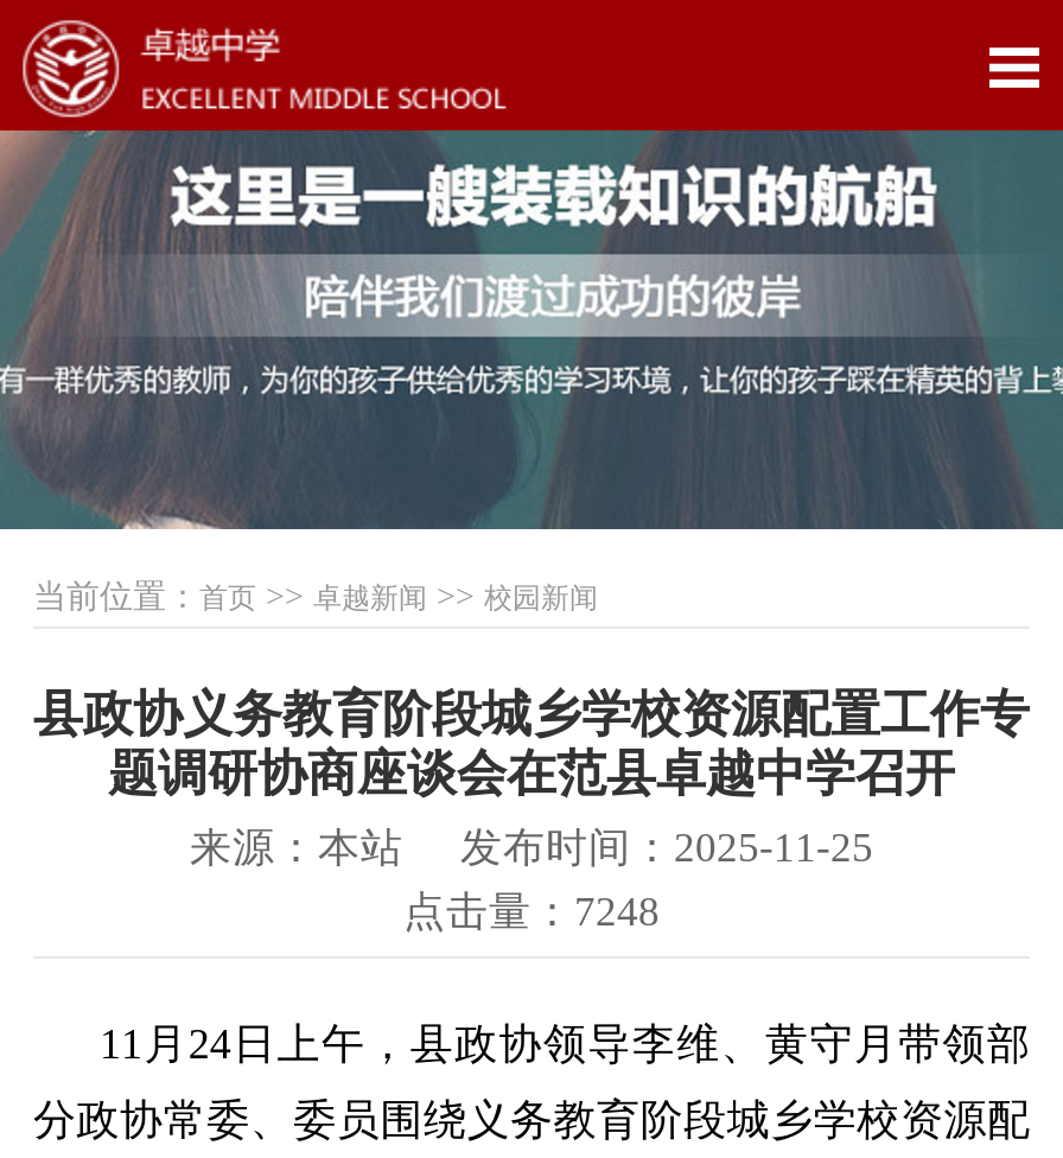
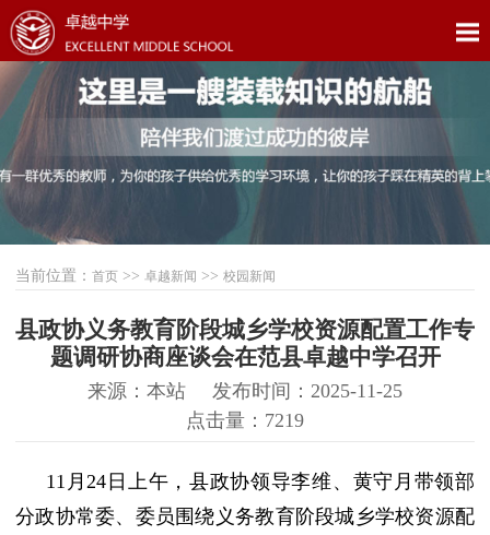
[403,887,660,935] 点击量：7248 -> [186,409,304,431] 点击量：7219

